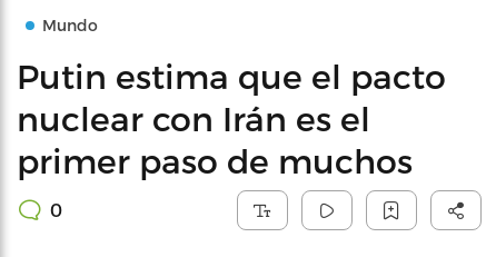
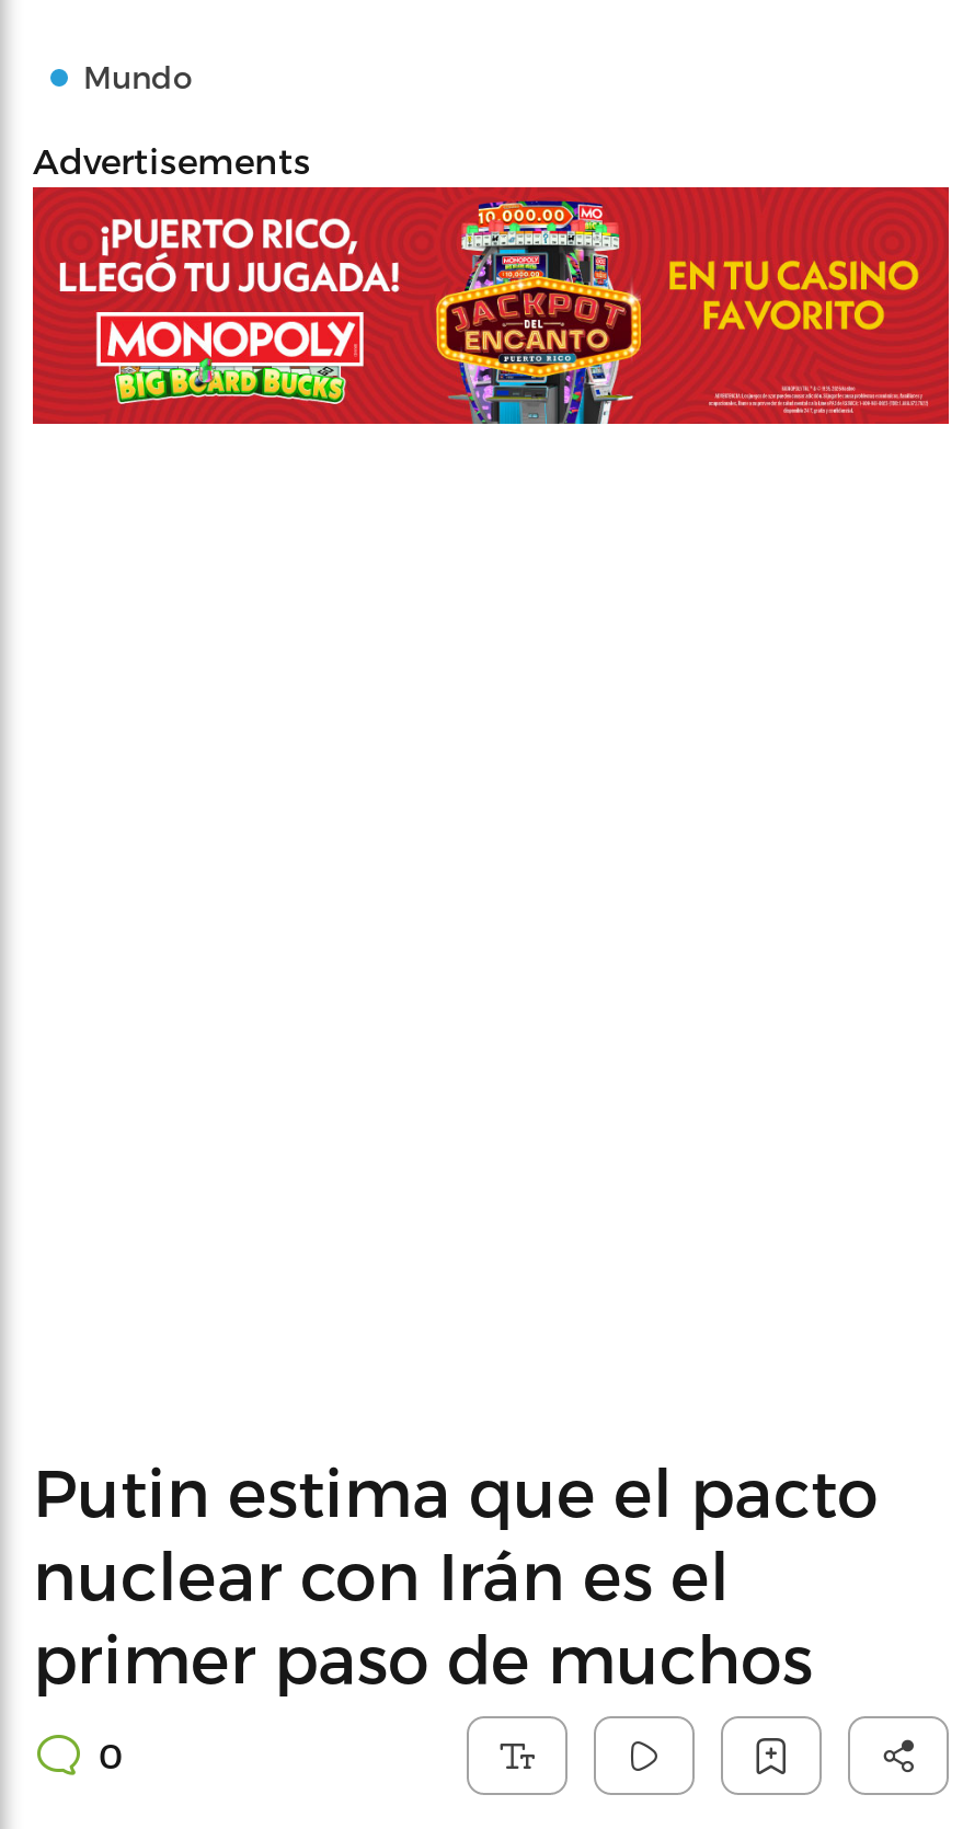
none -> [31,185,951,426] [image]
none -> [33,139,311,181] Advertisements

